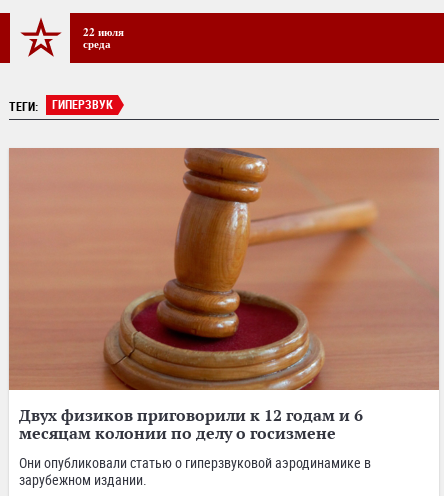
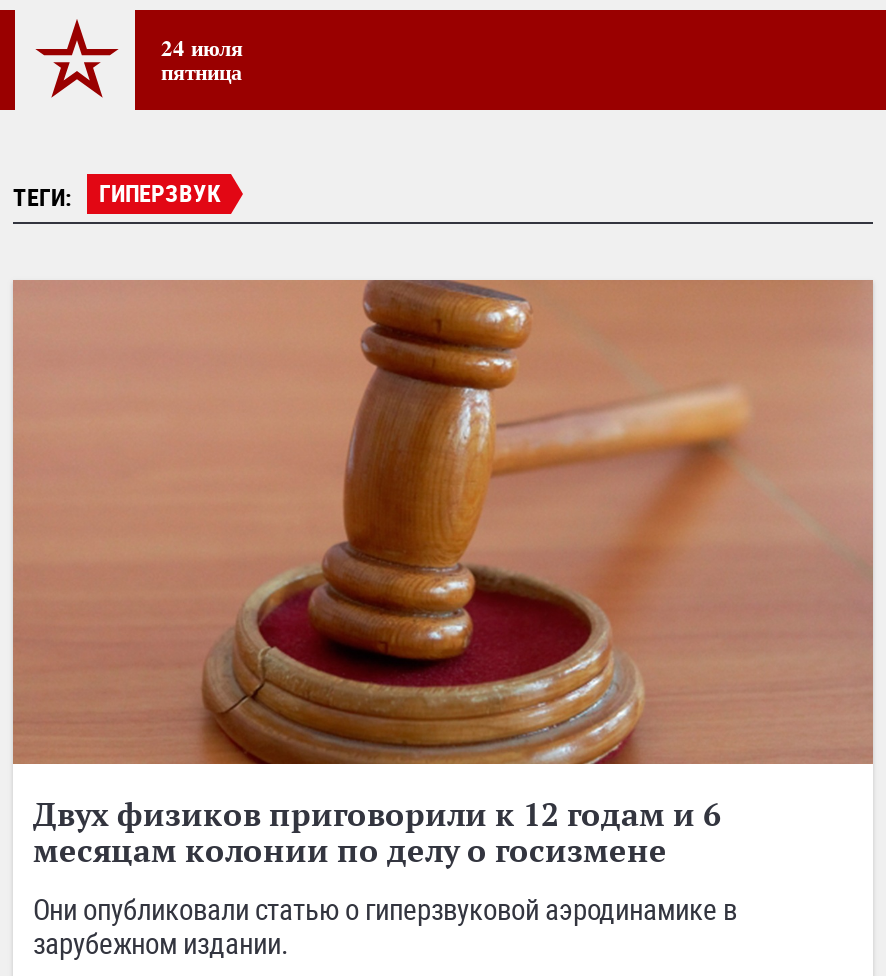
[83,23,124,52] 22 июля | среда -> [161,30,243,88] 24 июля | пятница

